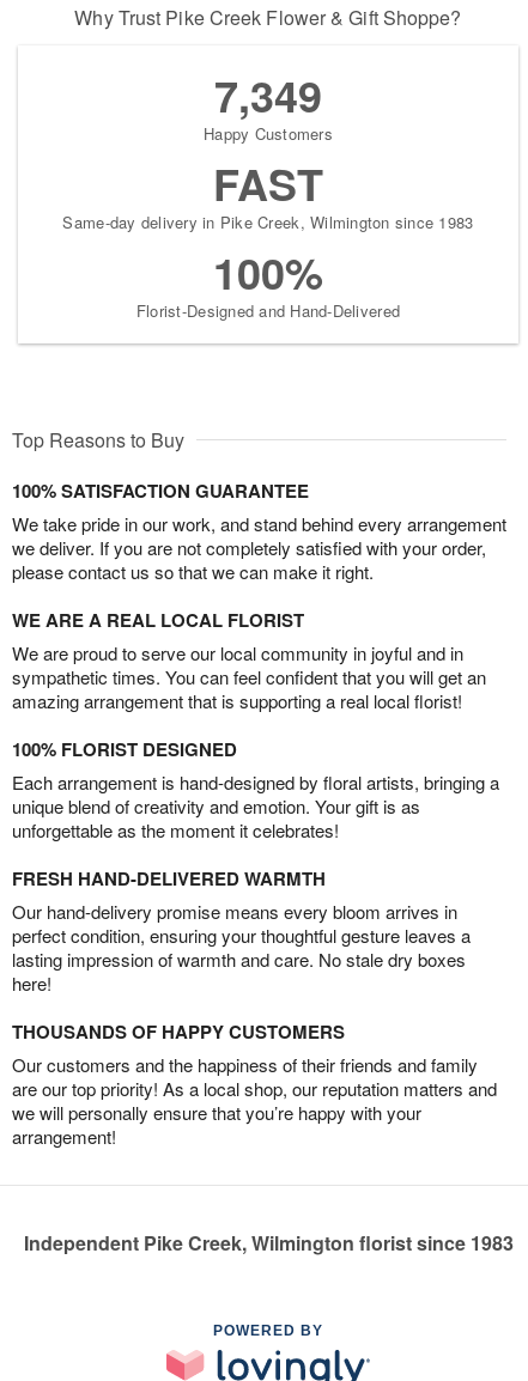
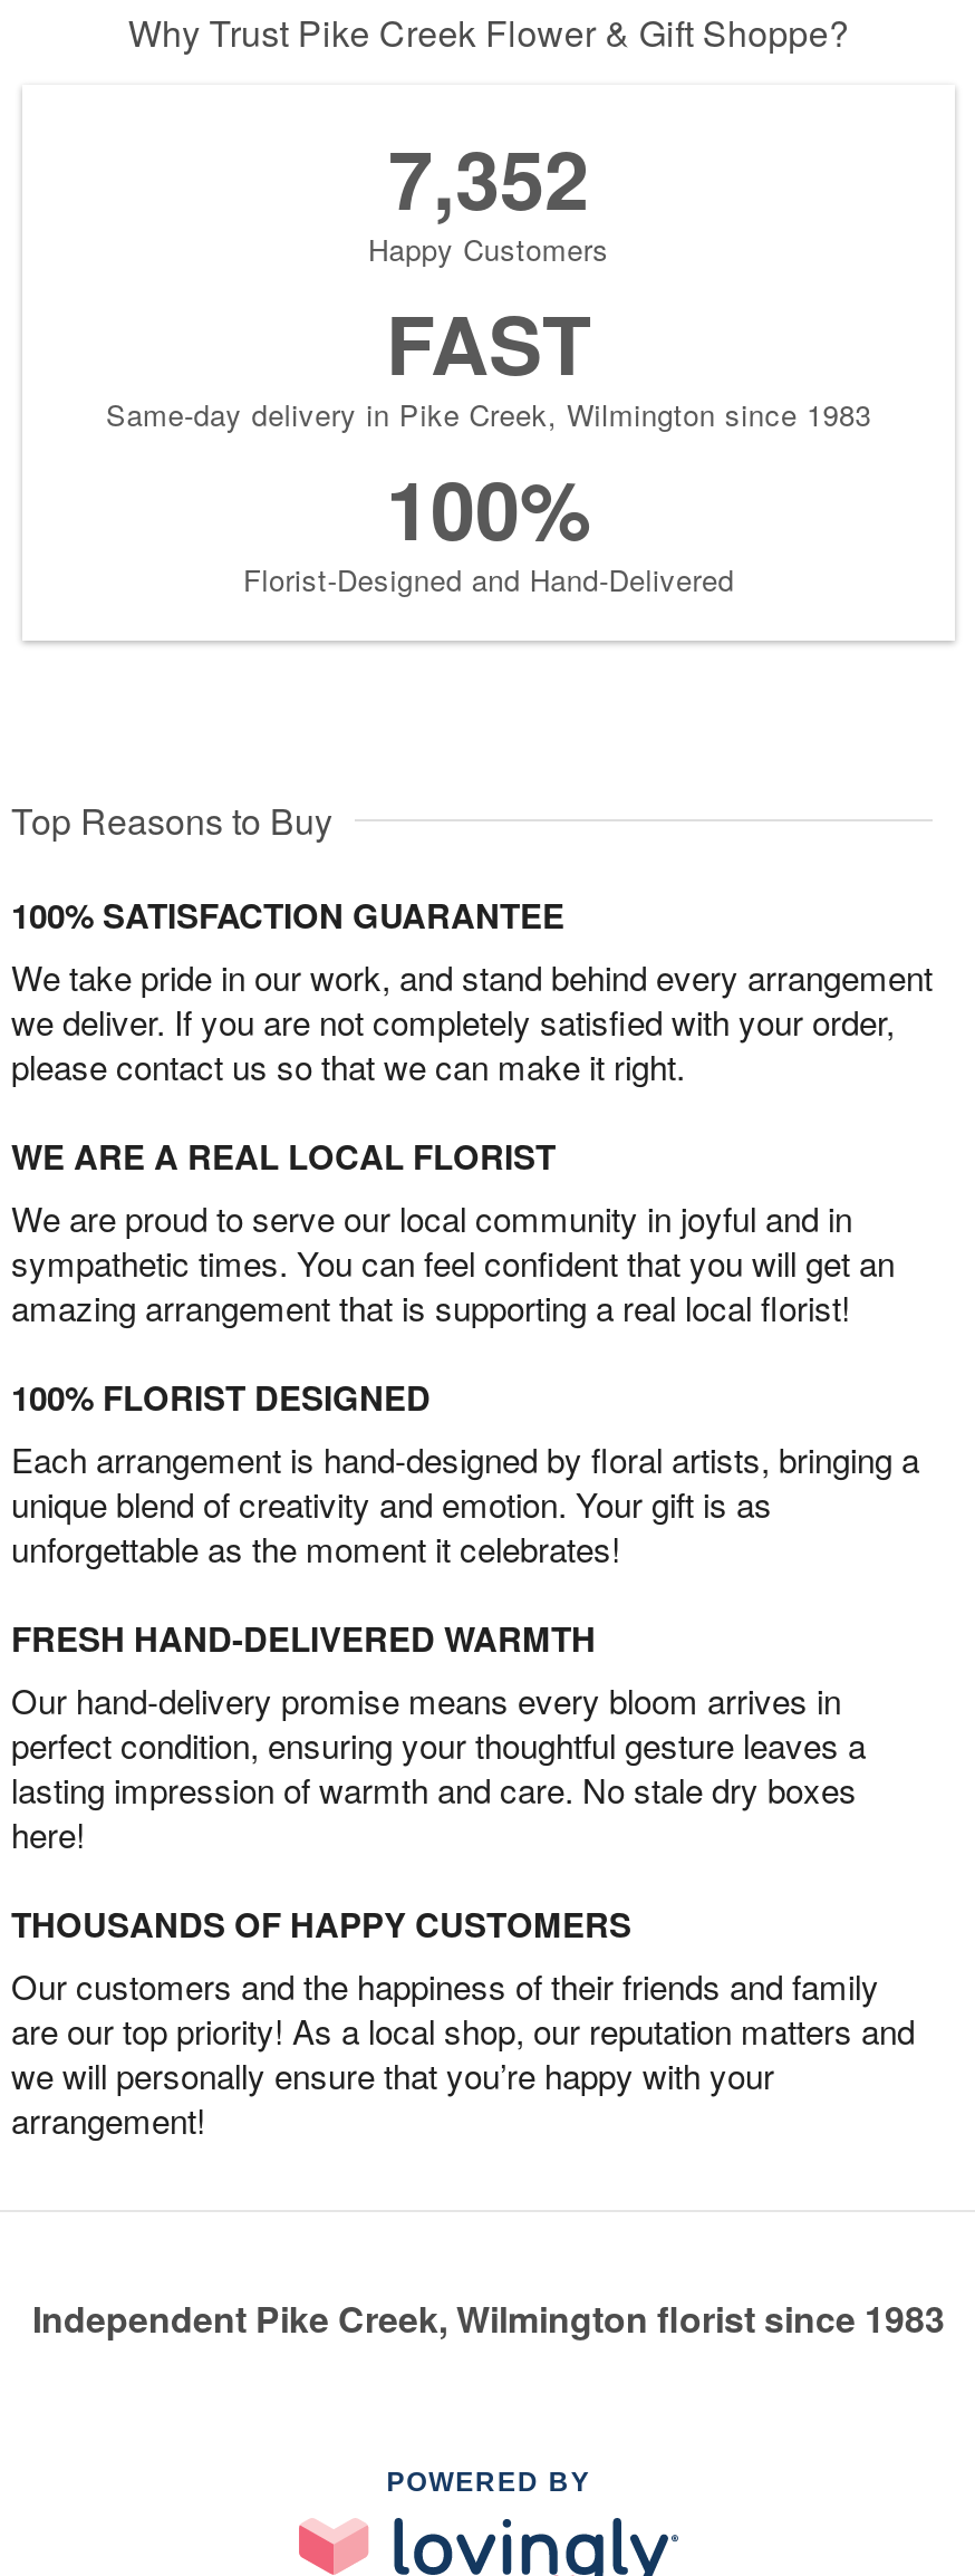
[214,64,322,126] 7,349 -> [388,119,589,235] 7,352

